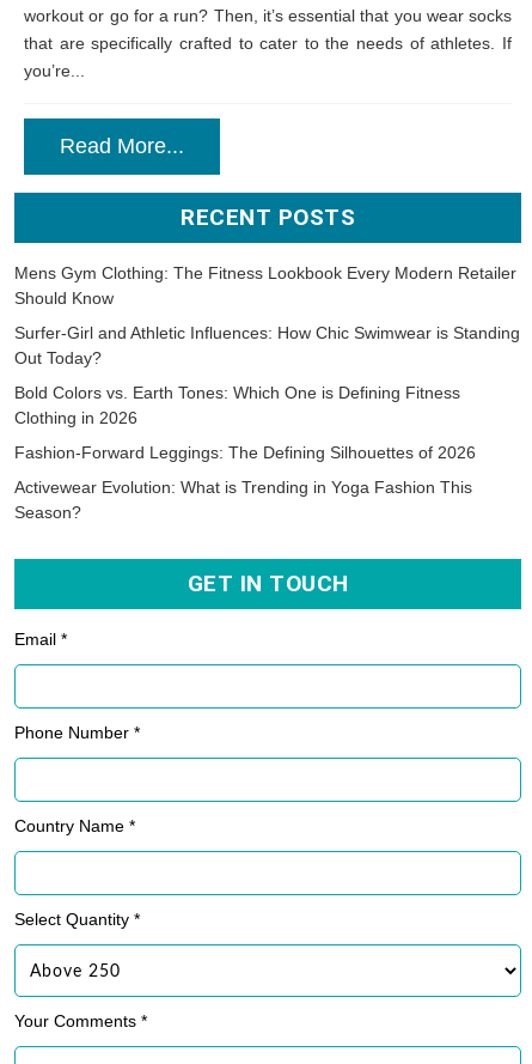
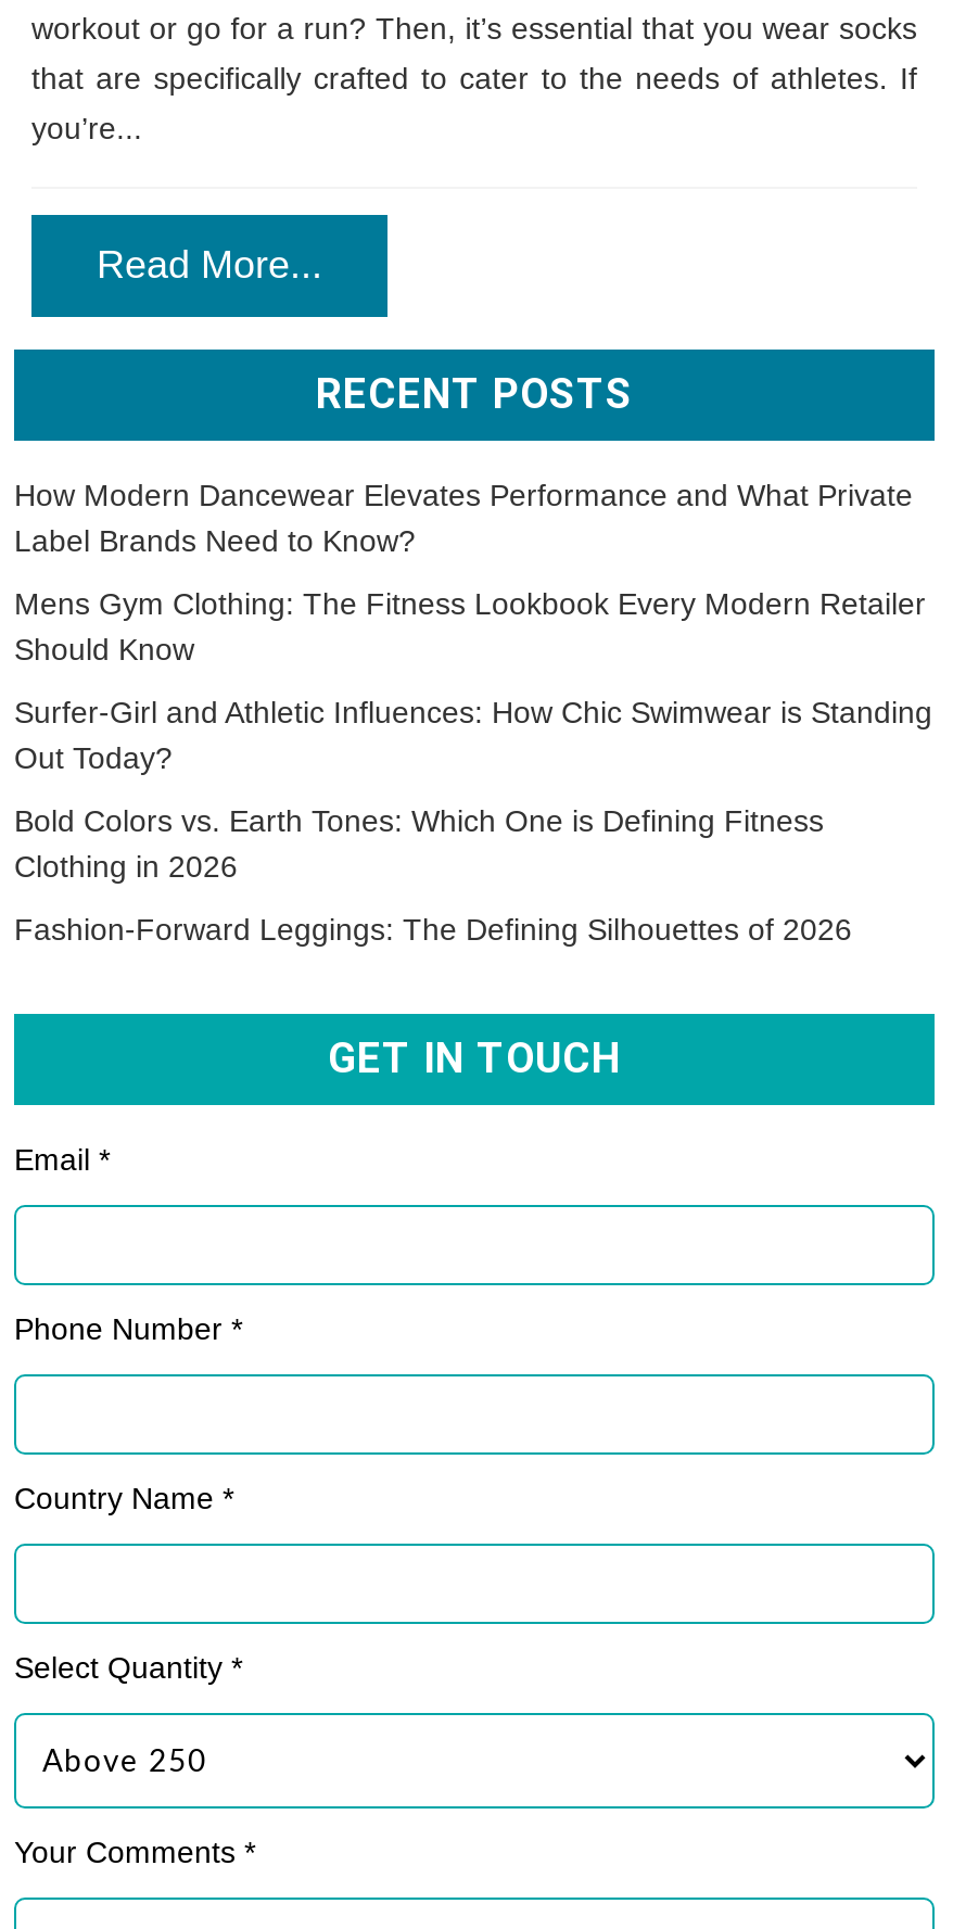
none -> [14,477,913,557] How Modern Dancewear Elevates Performance and What Private | Label Brands Need to Know?
moved [14,263,520,462] -> [14,585,932,946]: Mens Gym Clothing: The Fitness Lookbook Every Modern Retailer | Should Know | Surfer-Girl and Athletic Influences: How Chic Swimwear is Standing | Out Today? | Bold Colors vs. Earth Tones: Which One is Defining Fitness | Clothing in 2026 | Fashion-Forward Leggings: The Defining Silhouettes of 2026
[14,477,472,521] Activewear Evolution: What is Trending in Yoga Fashion This | Season? -> none

